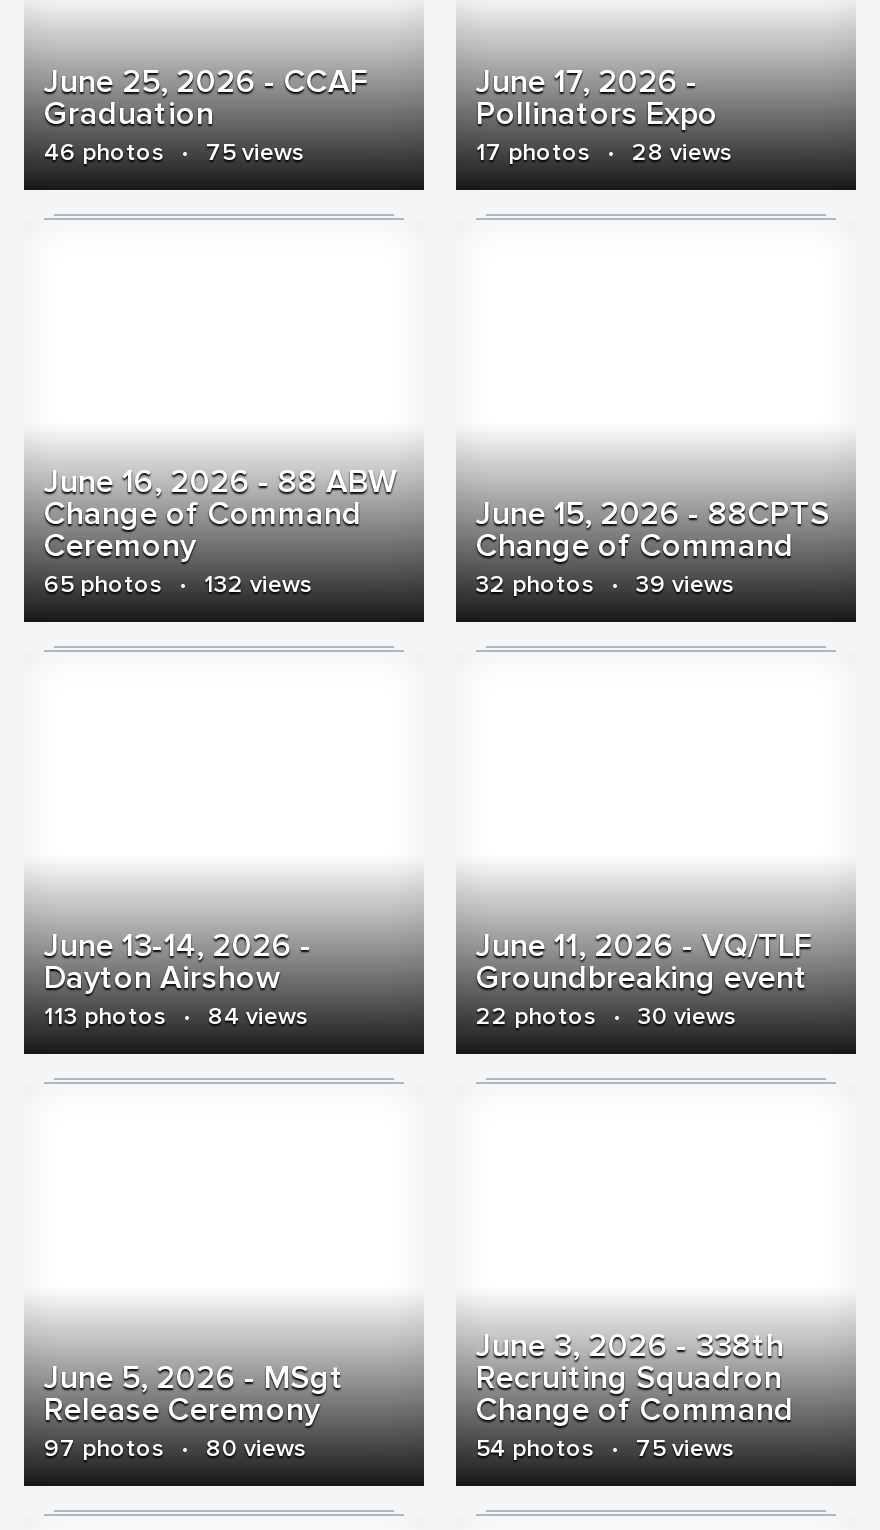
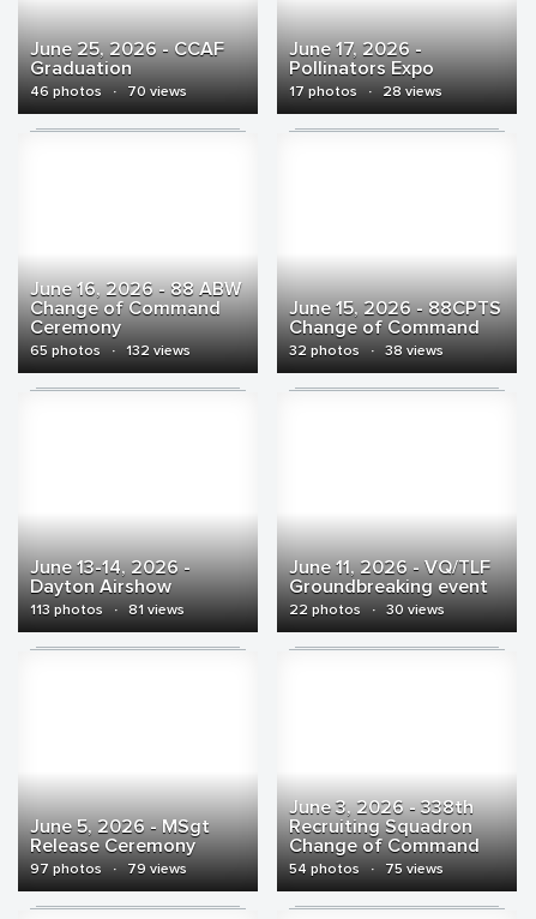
[44,138,304,168] 46 photos · 75 views -> [30,83,187,101] 46 photos · 70 views
[476,570,734,600] 32 photos · 39 views -> [289,342,444,360] 32 photos · 38 views
[44,1002,308,1032] 113 photos · 84 views -> [30,601,185,619] 113 photos · 81 views
[44,1434,306,1464] 97 photos · 80 views -> [30,860,187,878] 97 photos · 79 views

